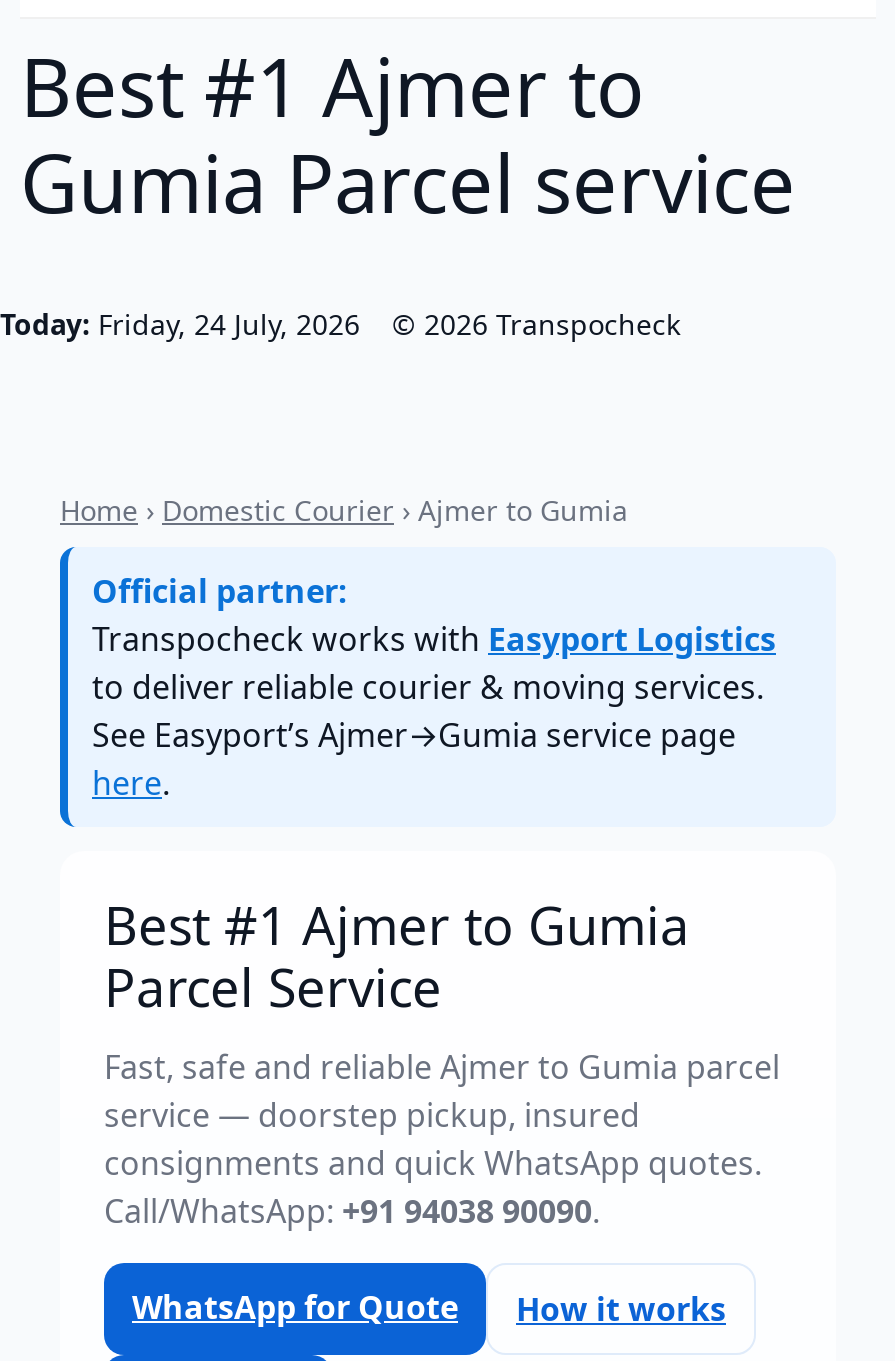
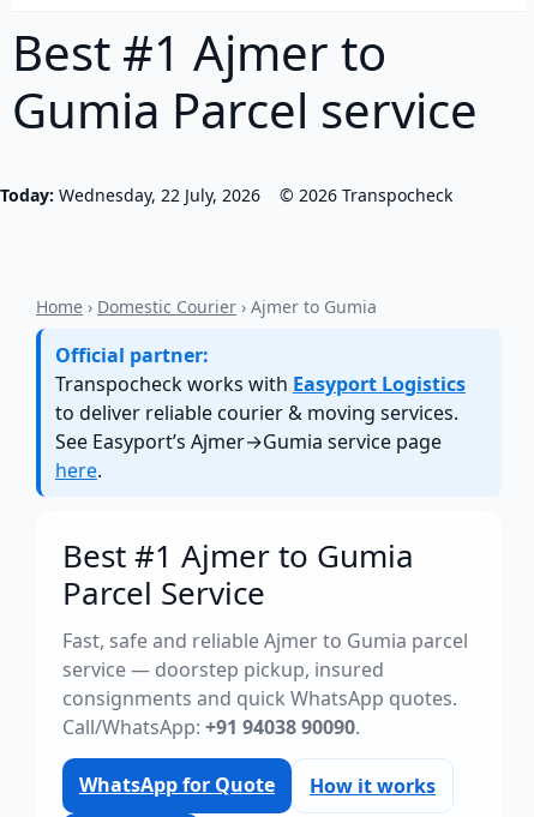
[0,305,360,343] Today: Friday, 24 July, 2026 -> [0,184,260,206] Today: Wednesday, 22 July, 2026

